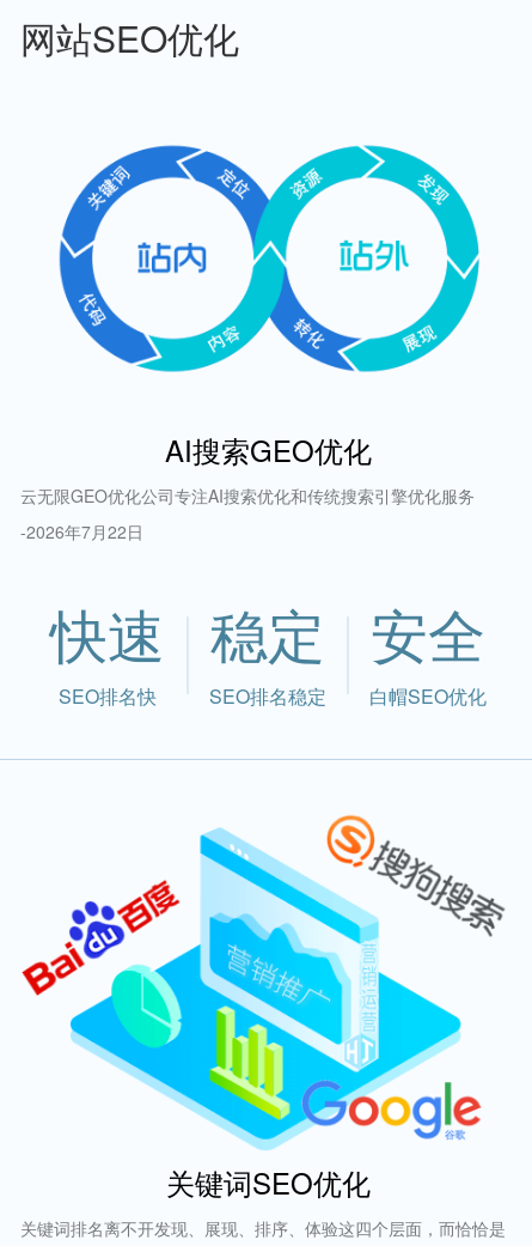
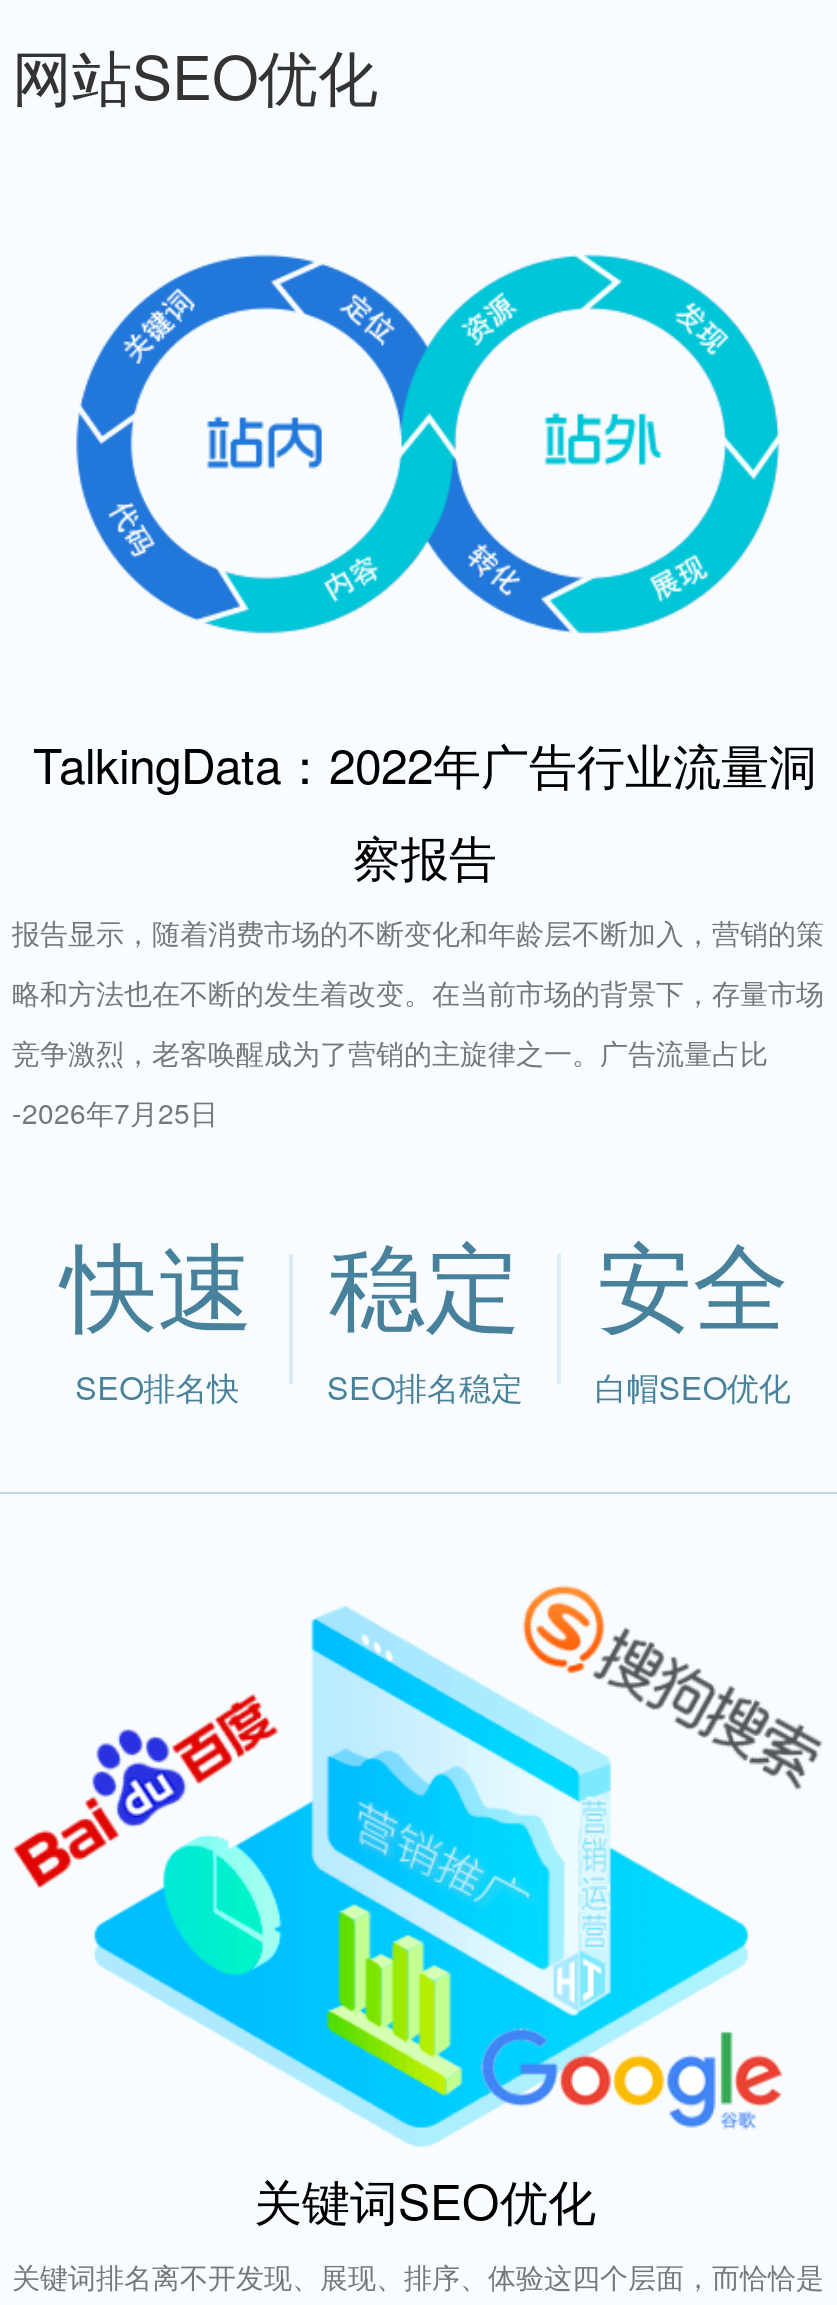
[21,429,475,544] AI搜索GEO优化 | 云无限GEO优化公司专注AI搜索优化和传统搜索引擎优化服务 | -2026年7月22日 -> [12,729,824,1133] TalkingData：2022年广告行业流量洞 | 察报告 | 报告显示，随着消费市场的不断变化和年龄层不断加入，营销的策 | 略和方法也在不断的发生着改变。在当前市场的背景下，存量市场 | 竞争激烈，老客唤醒成为了营销的主旋律之一。广告流量占比 | -2026年7月25日

